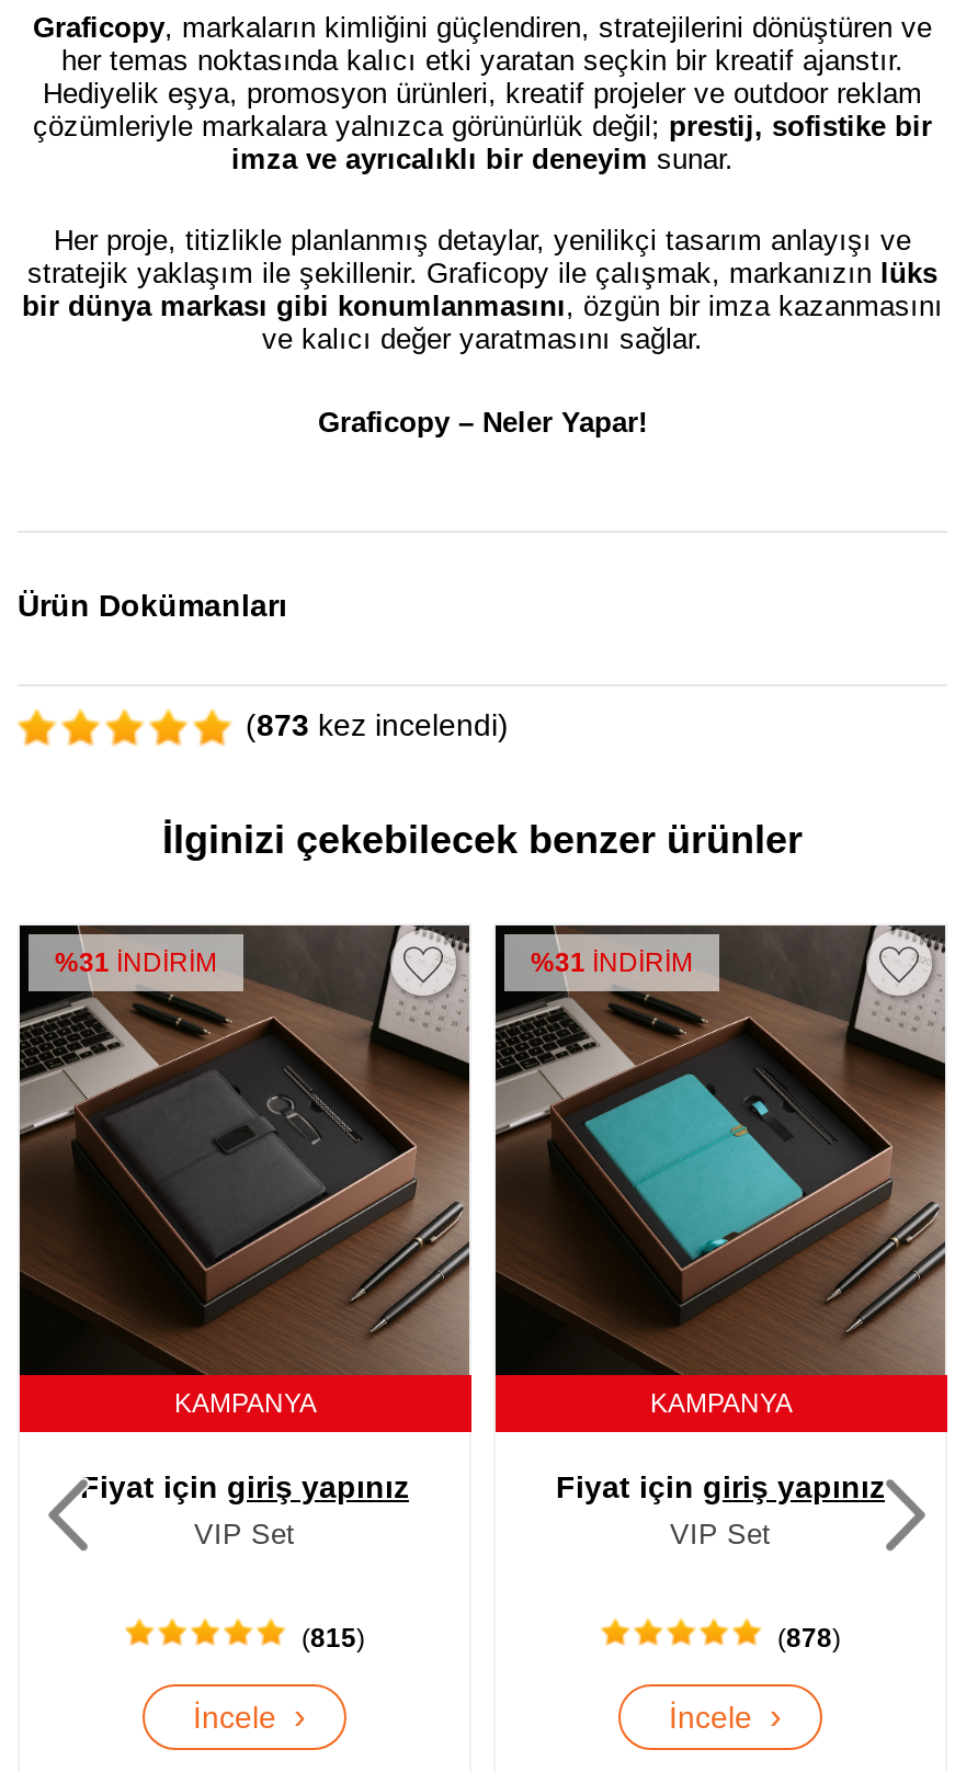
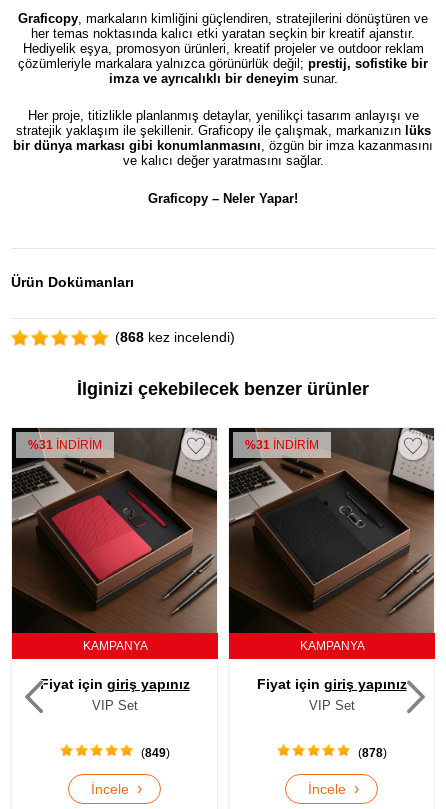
[237,708,509,743] (873 kez incelendi) -> [111,329,235,345] (868 kez incelendi)
[107,1075,355,1263] [image] -> [51,492,166,581] [image]
[583,1072,803,1259] [image] -> [271,496,369,580] [image]
[288,1623,365,1654] (815) -> [134,746,169,760] (849)

